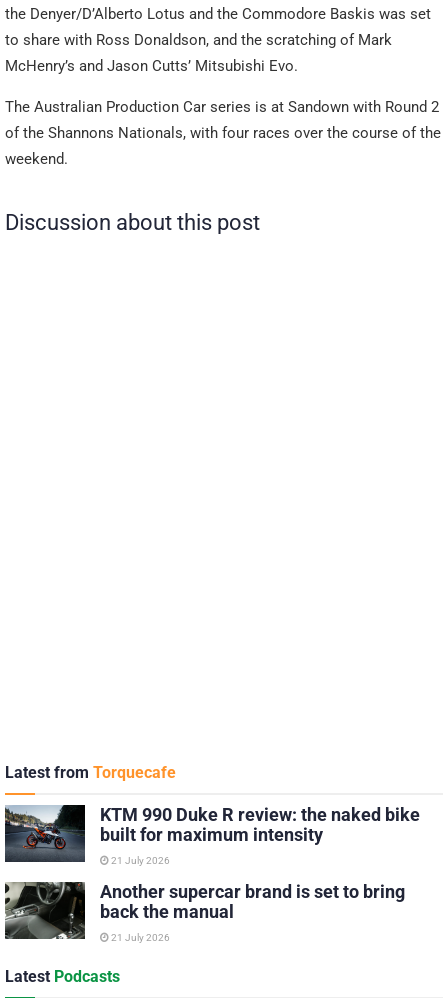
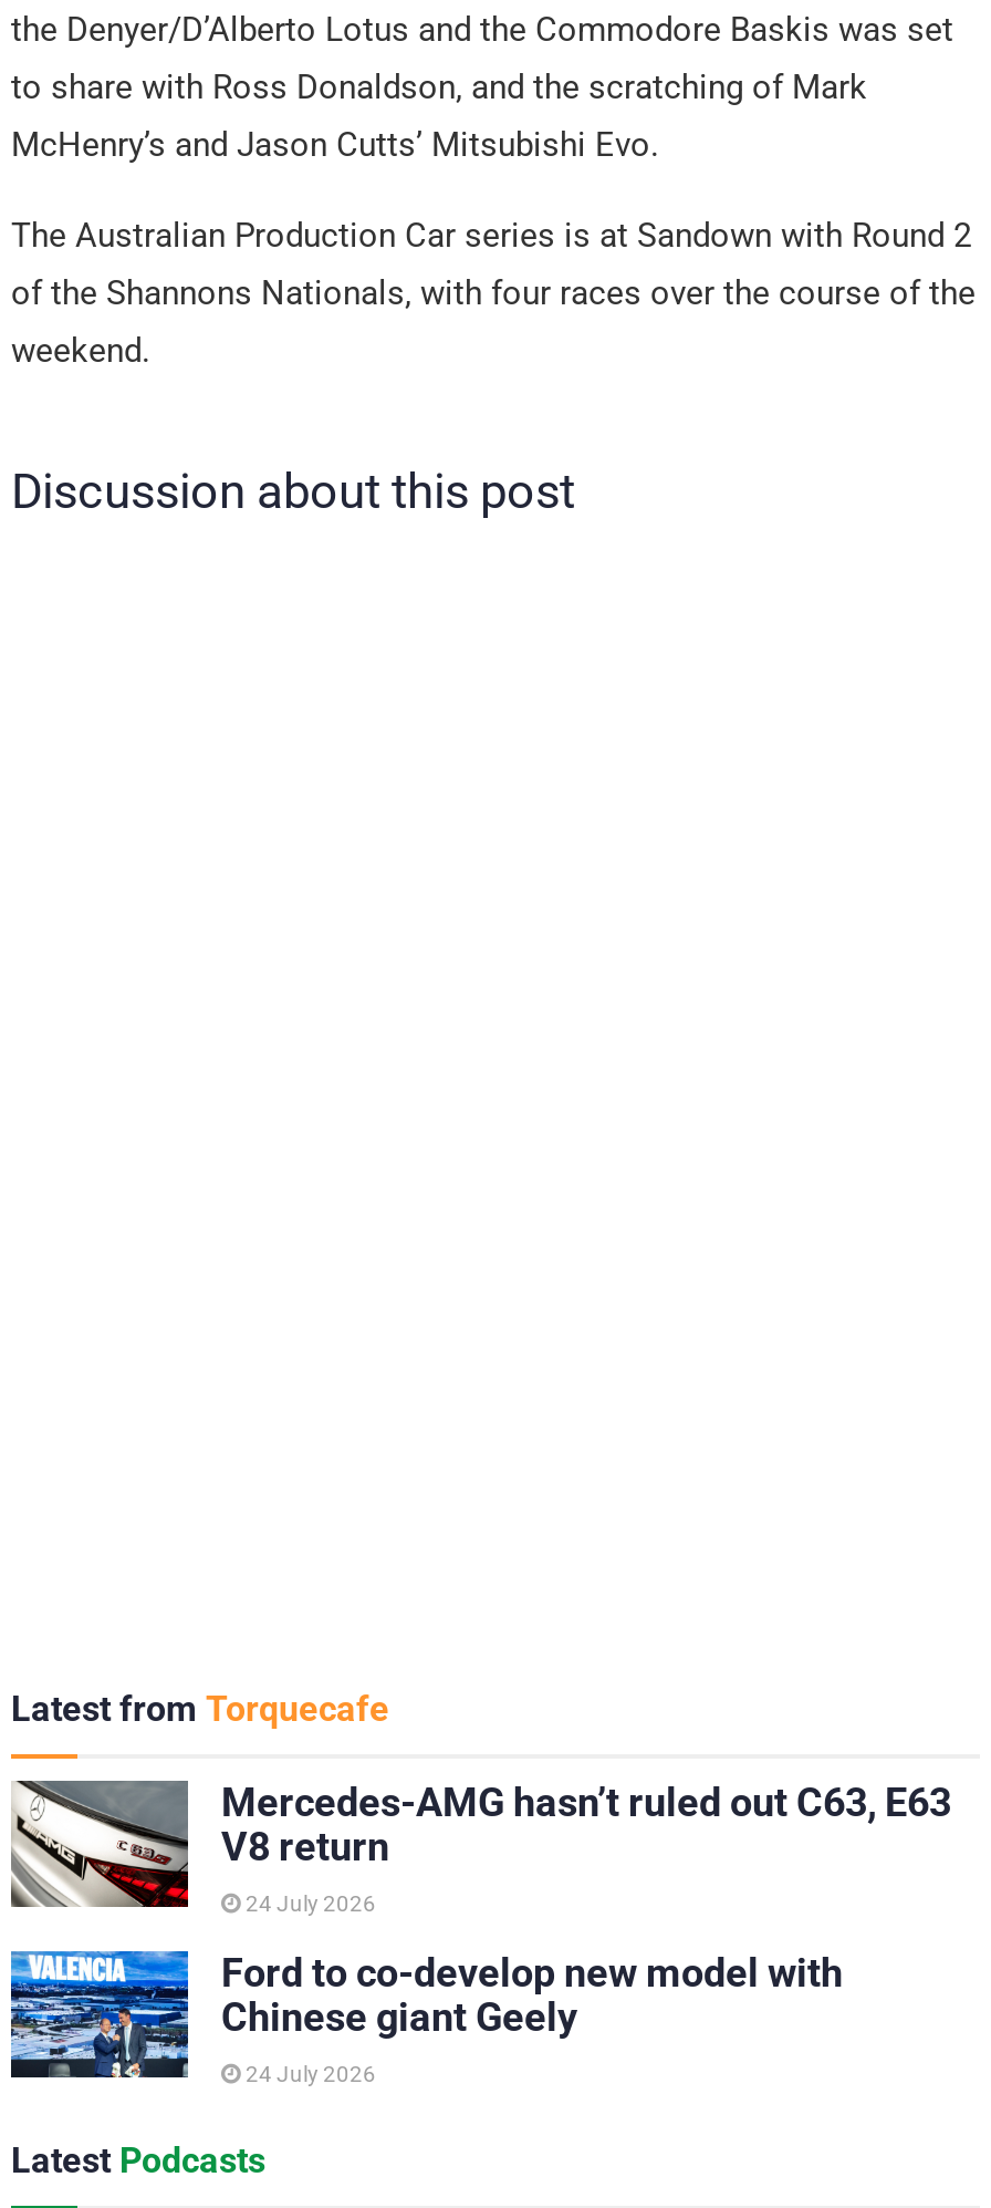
[4,804,420,863] [image] | KTM 990 Duke R review: the naked bike | built for maximum intensity -> [9,1778,951,1909] [image] | Mercedes-AMG hasn’t ruled out C63, E63 | V8 return
[109,855,170,866] 21 July 2026 -> [241,1891,376,1915] 24 July 2026
[4,881,405,940] [image] | Another supercar brand is set to bring | back the manual -> [9,1949,843,2080] [image] | Ford to co-develop new model with | Chinese giant Geely
[109,932,170,943] 21 July 2026 -> [241,2061,376,2086] 24 July 2026

